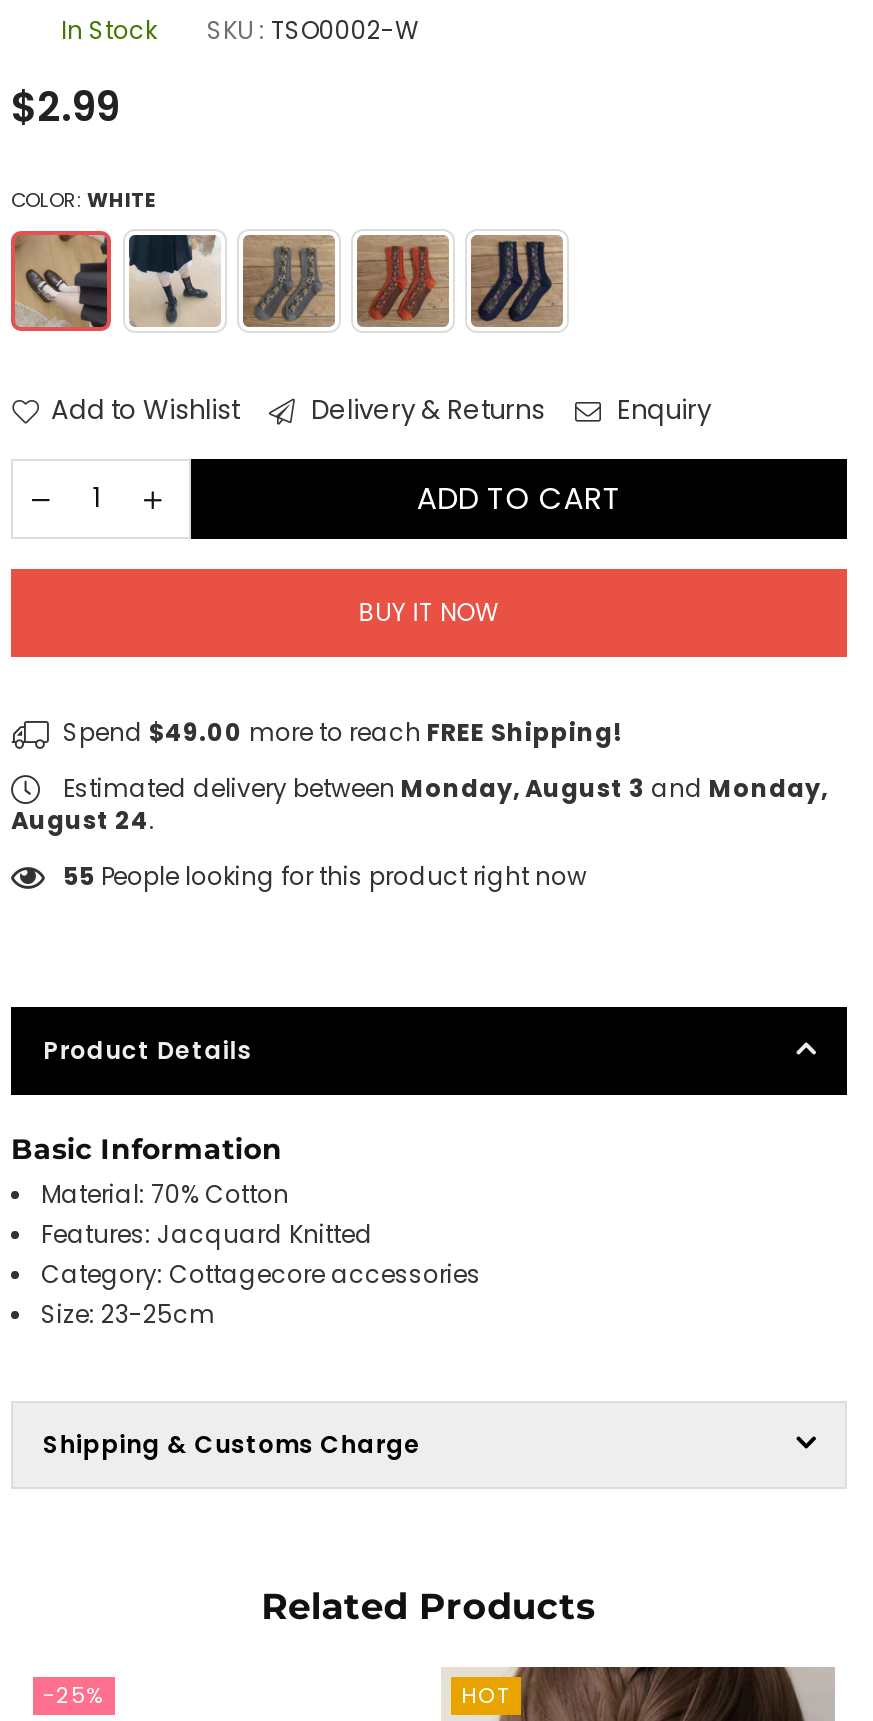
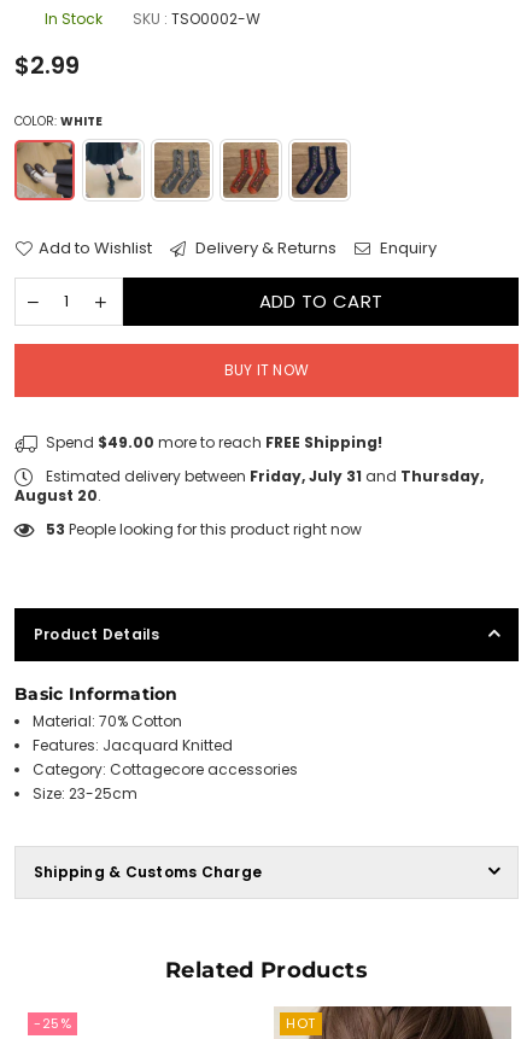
[57,771,827,805] Estimated delivery between Monday, August 3 and Monday, -> [42,466,484,486] Estimated delivery between Friday, July 31 and Thursday,
[11,803,155,837] August 24. -> [14,485,101,506] August 20.
[63,859,587,893] 55 People looking for this product right now -> [46,519,362,540] 53 People looking for this product right now

